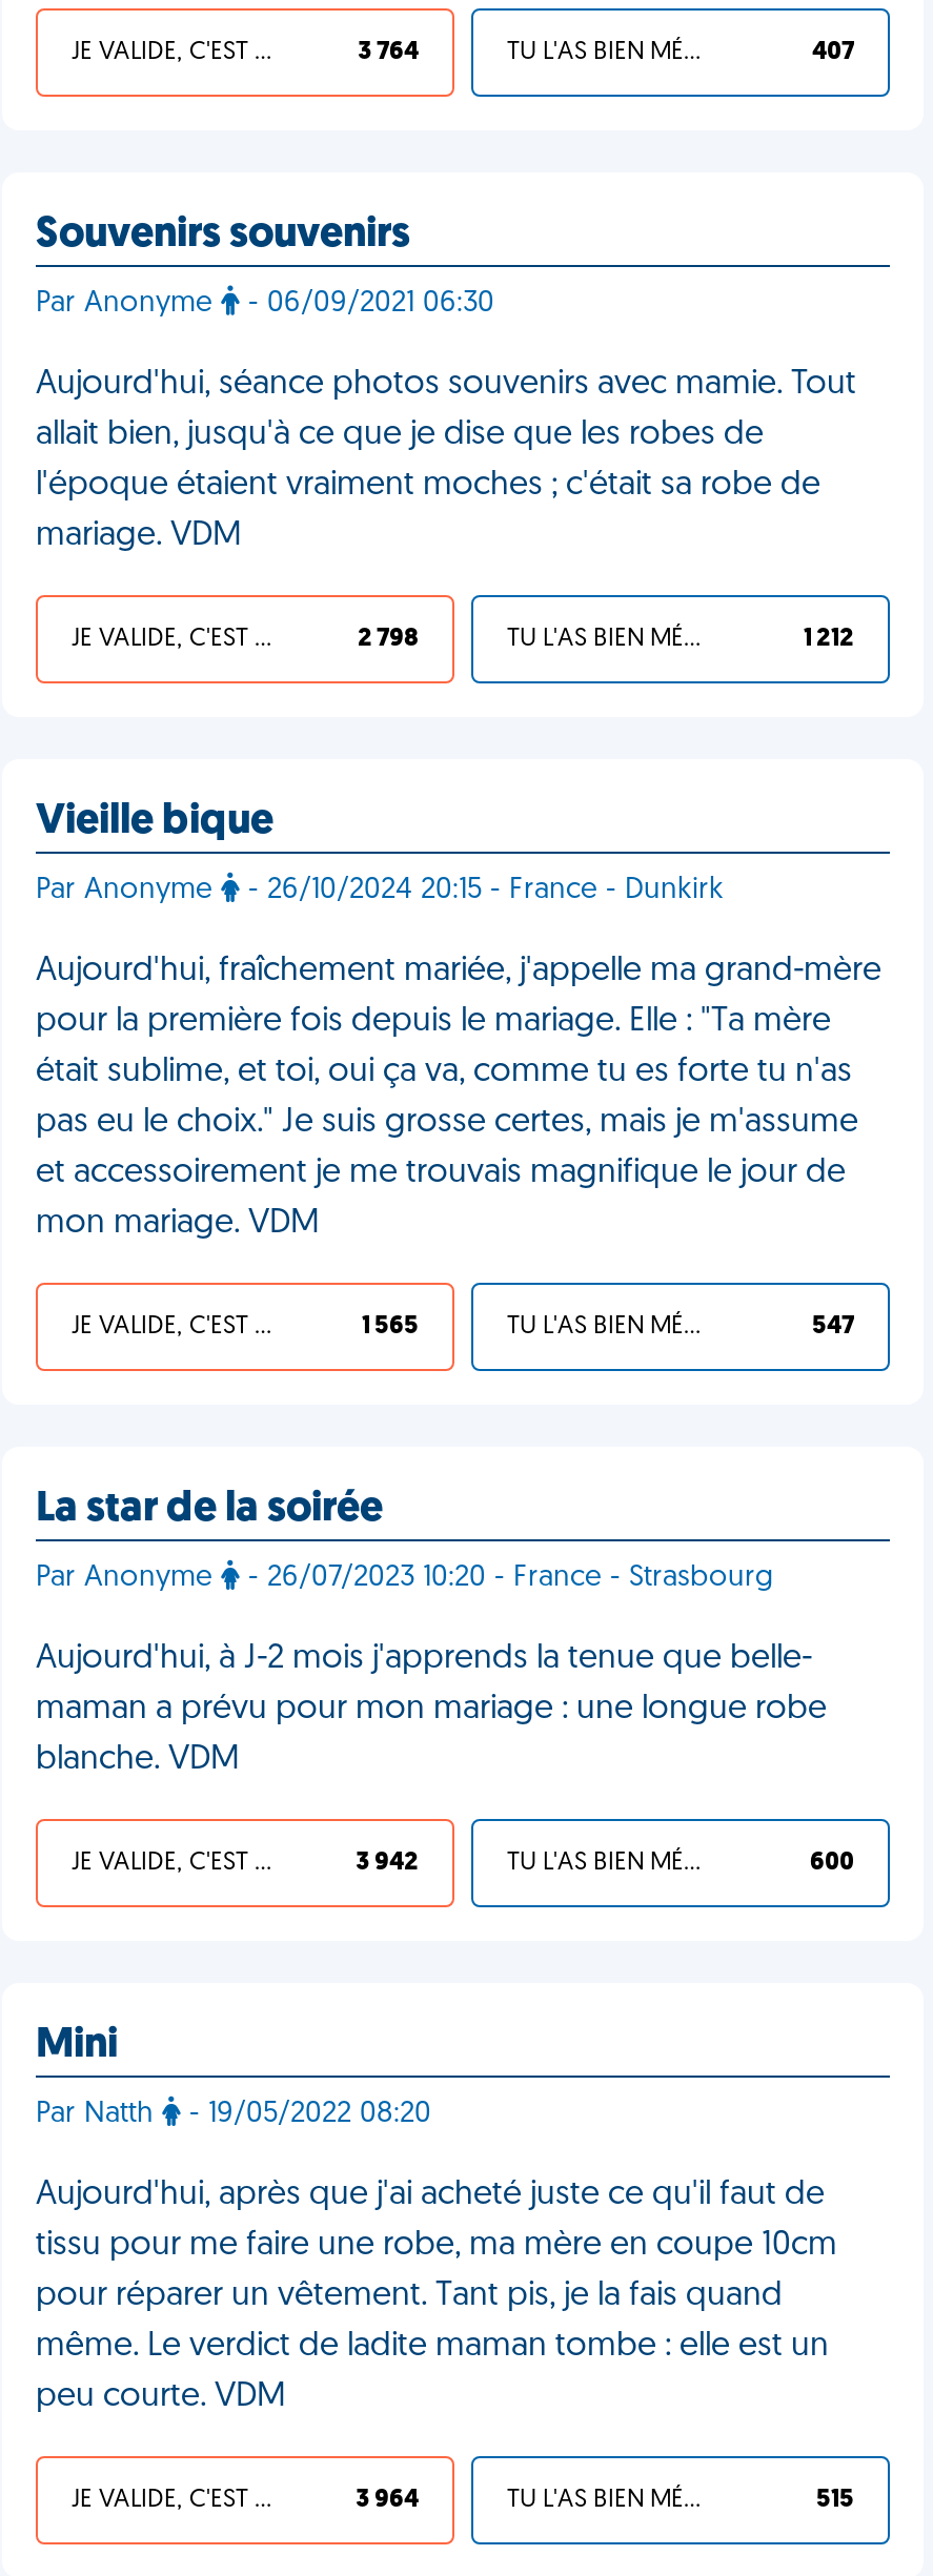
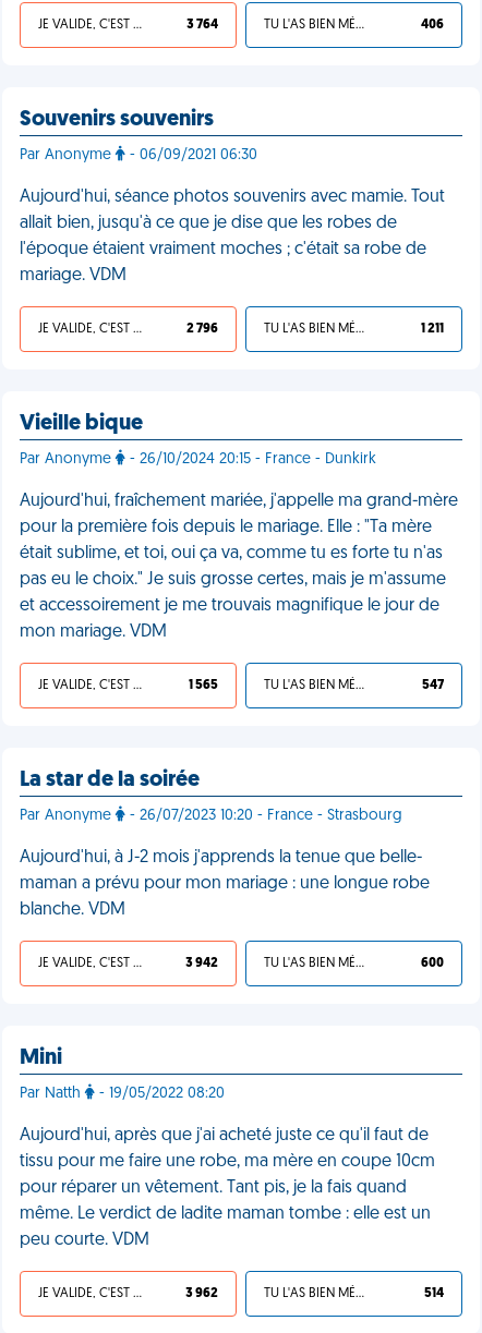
[812,40,854,65] 407 -> [421,19,444,32] 406
[358,627,419,652] 2 798 -> [186,323,218,336] 2 796
[804,627,854,652] 1 212 -> [421,323,444,336] 1 211
[356,2488,419,2513] 3 964 -> [185,1287,218,1300] 3 962
[816,2488,854,2513] 515 -> [424,1287,444,1300] 514

